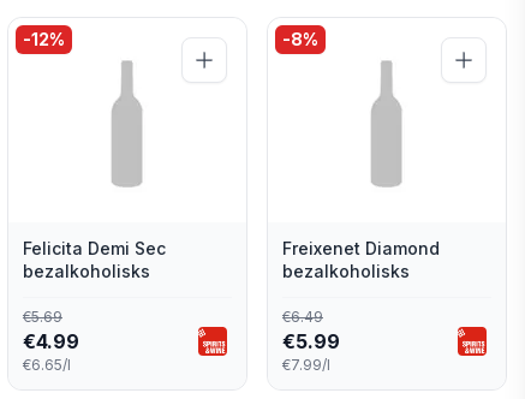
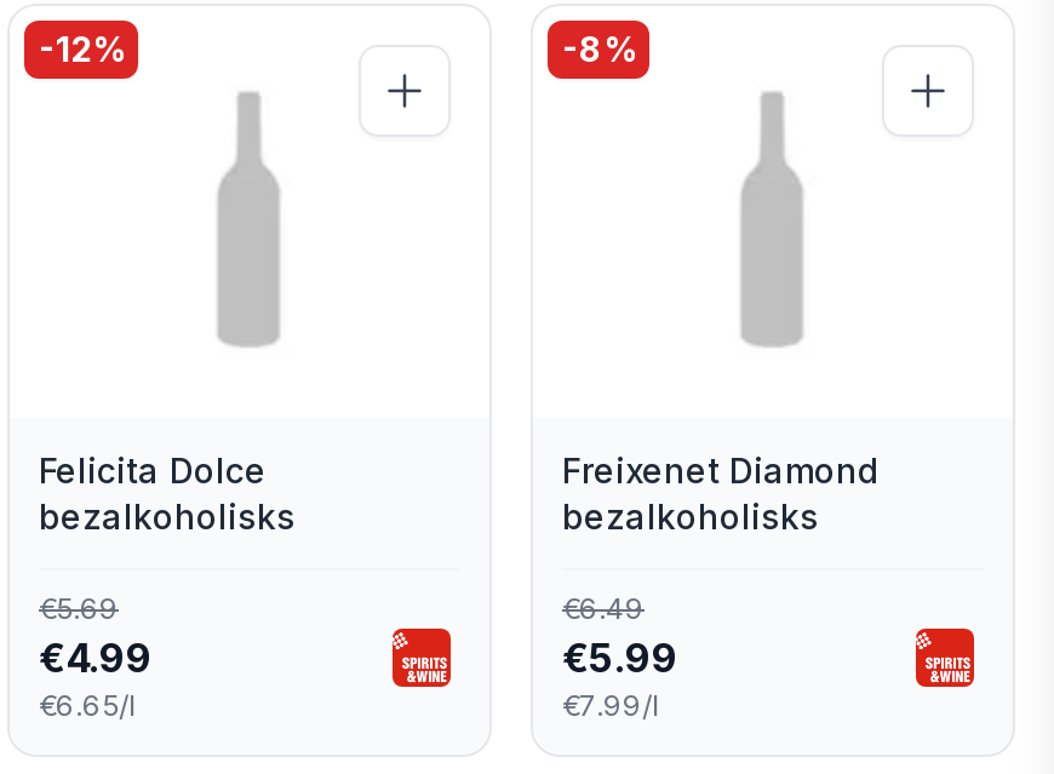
[23,238,166,258] Felicita Demi Sec -> [39,449,267,491] Felicita Dolce

